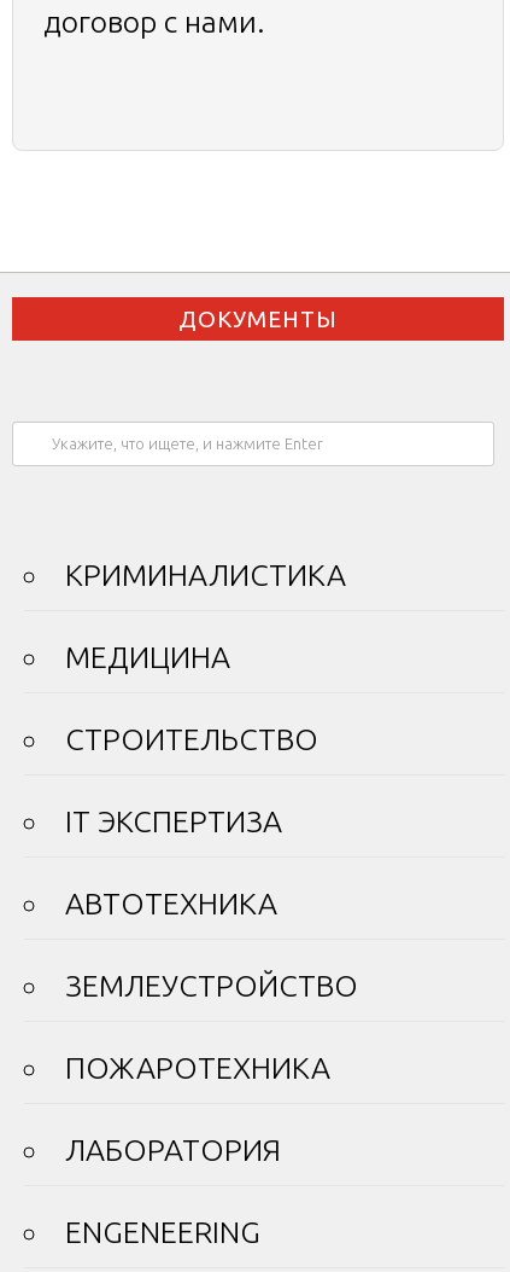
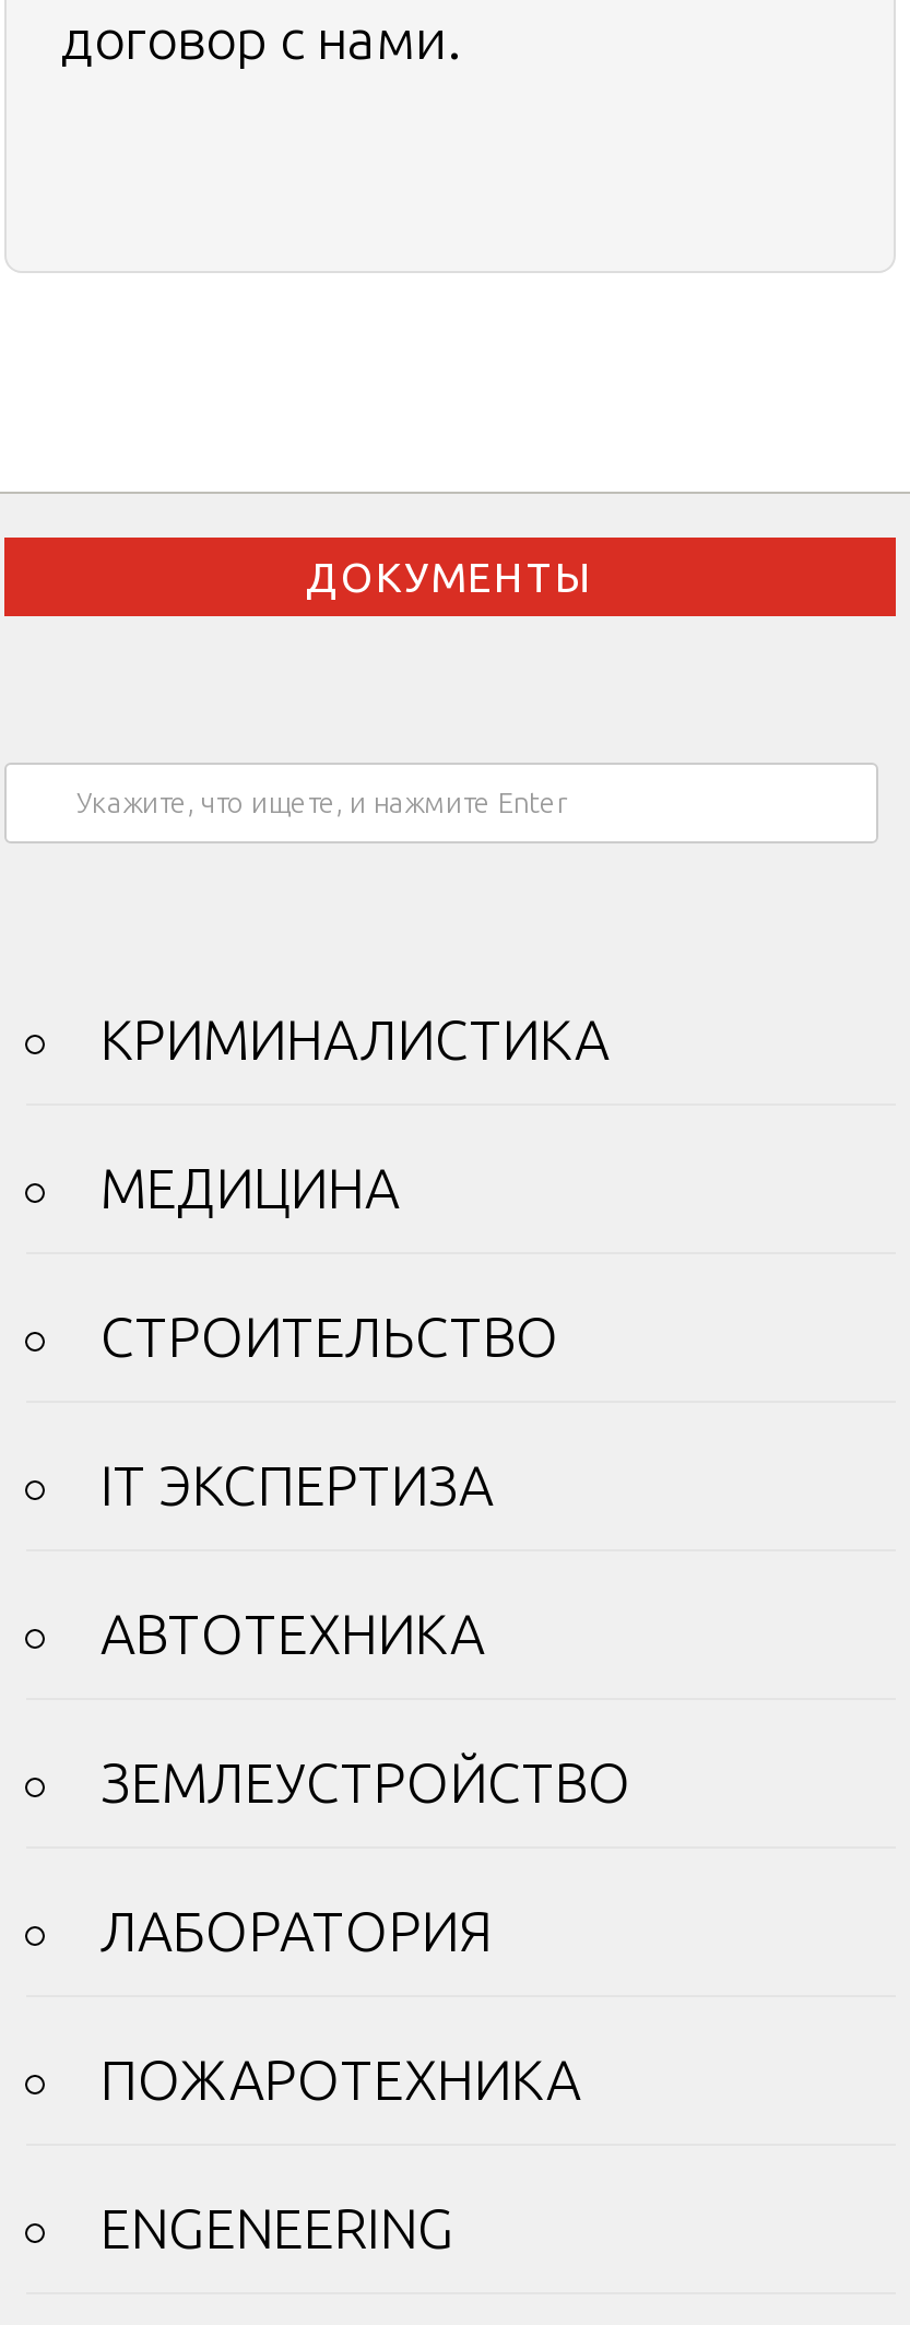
moved [65,1051,330,1085] -> [101,2051,581,2112]: ПОЖАРОТЕХНИКА
moved [65,1134,281,1167] -> [101,1902,492,1963]: ЛАБОРАТОРИЯ

